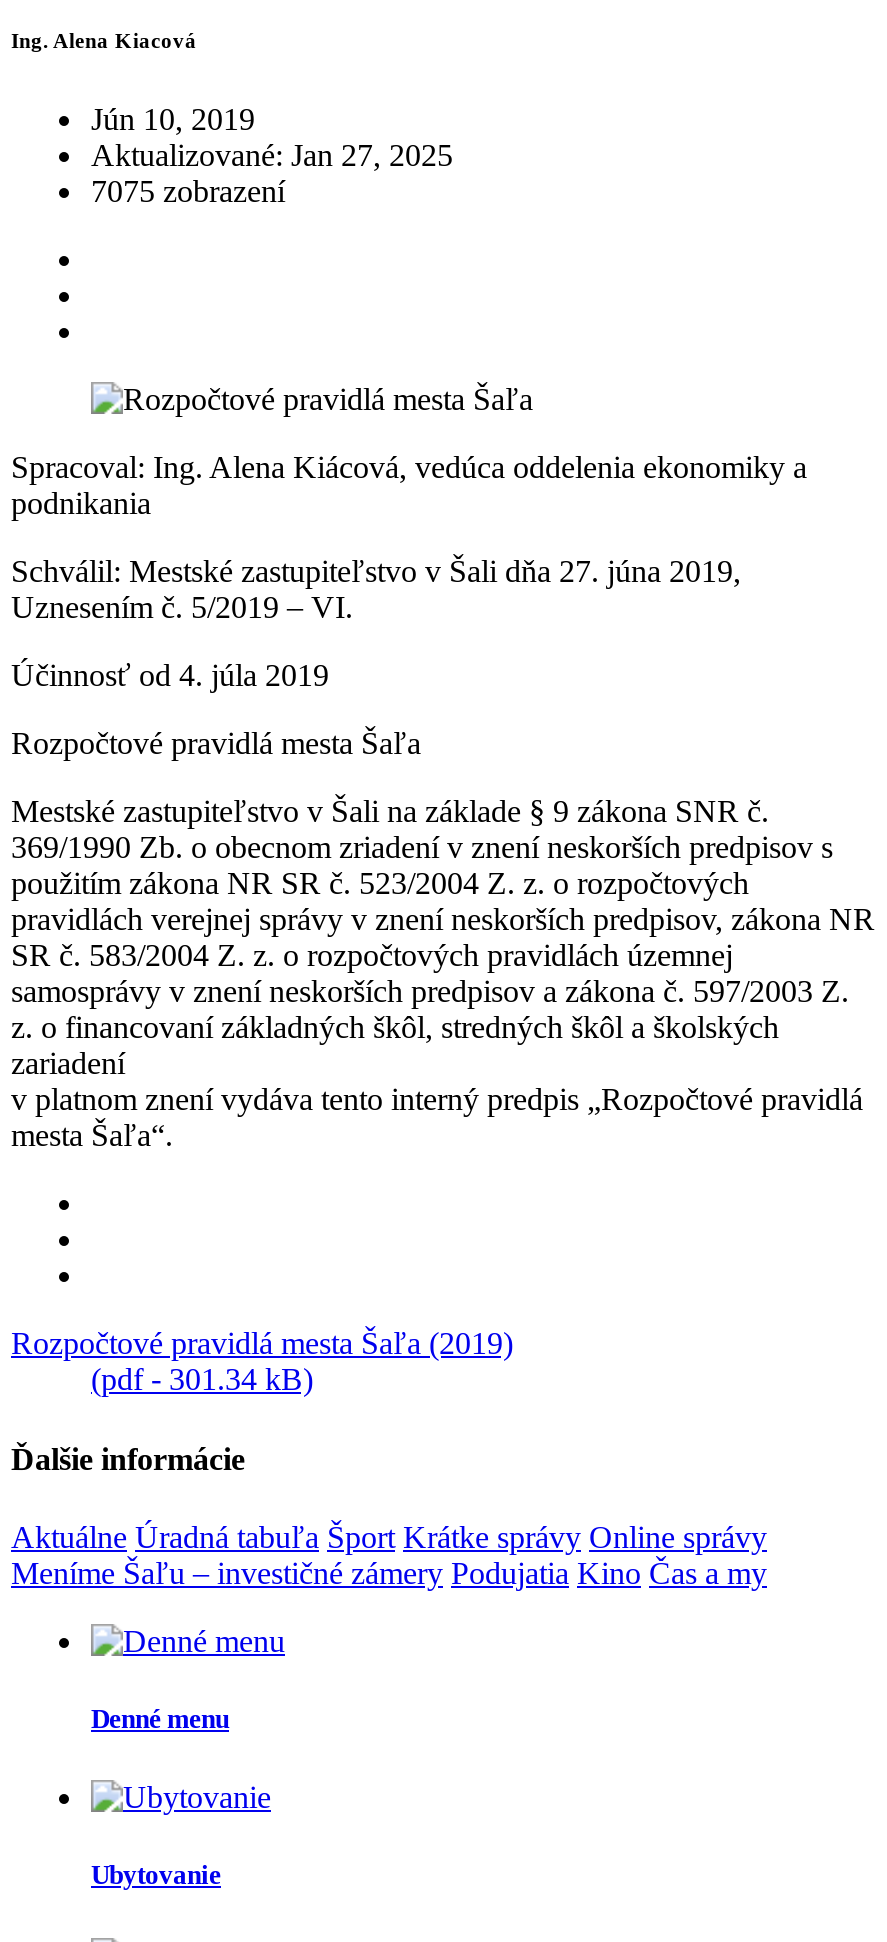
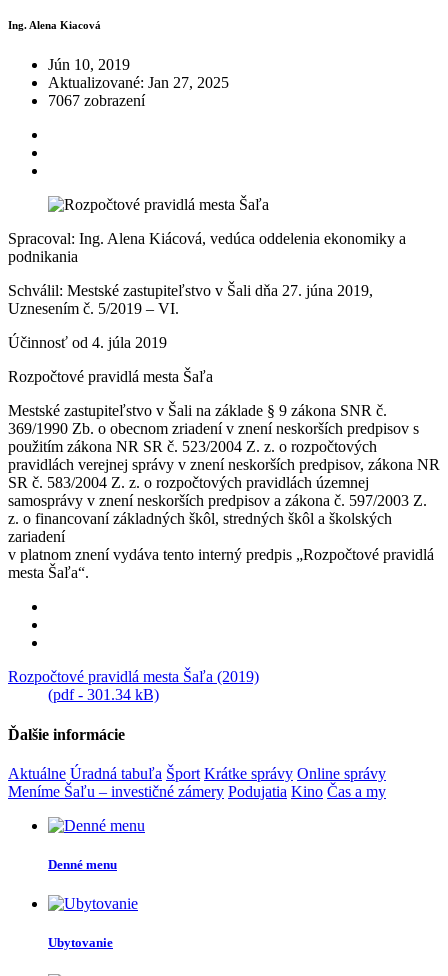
[91,175,285,209] 7075 zobrazení -> [48,92,145,109] 7067 zobrazení

